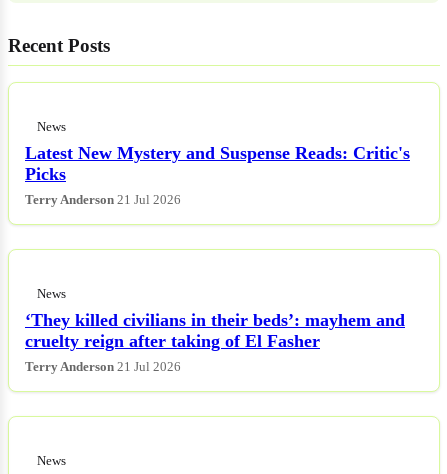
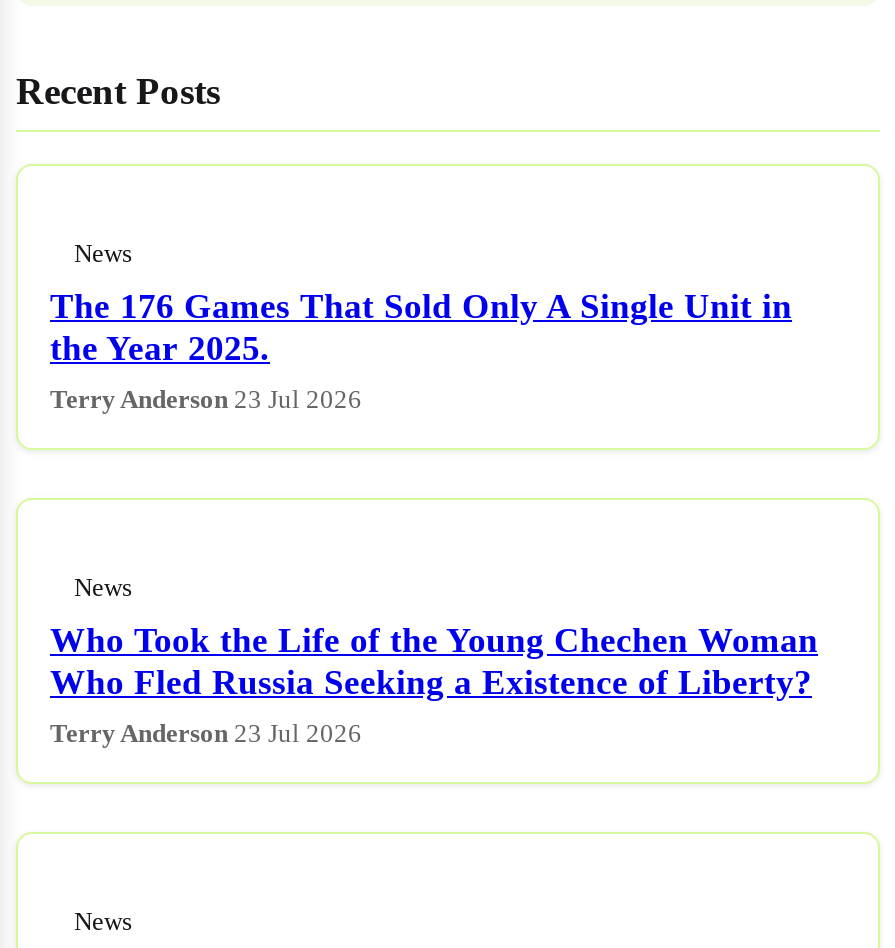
[25,143,410,207] Latest New Mystery and Suspense Reads: Critic's | Picks | Terry Anderson 21 Jul 2026 -> [50,286,792,414] The 176 Games That Sold Only A Single Unit in | the Year 2025. | Terry Anderson 23 Jul 2026
[25,310,405,374] ‘They killed civilians in their beds’: mayhem and | cruelty reign after taking of El Fasher | Terry Anderson 21 Jul 2026 -> [50,620,818,748] Who Took the Life of the Young Chechen Woman | Who Fled Russia Seeking a Existence of Liberty? | Terry Anderson 23 Jul 2026

